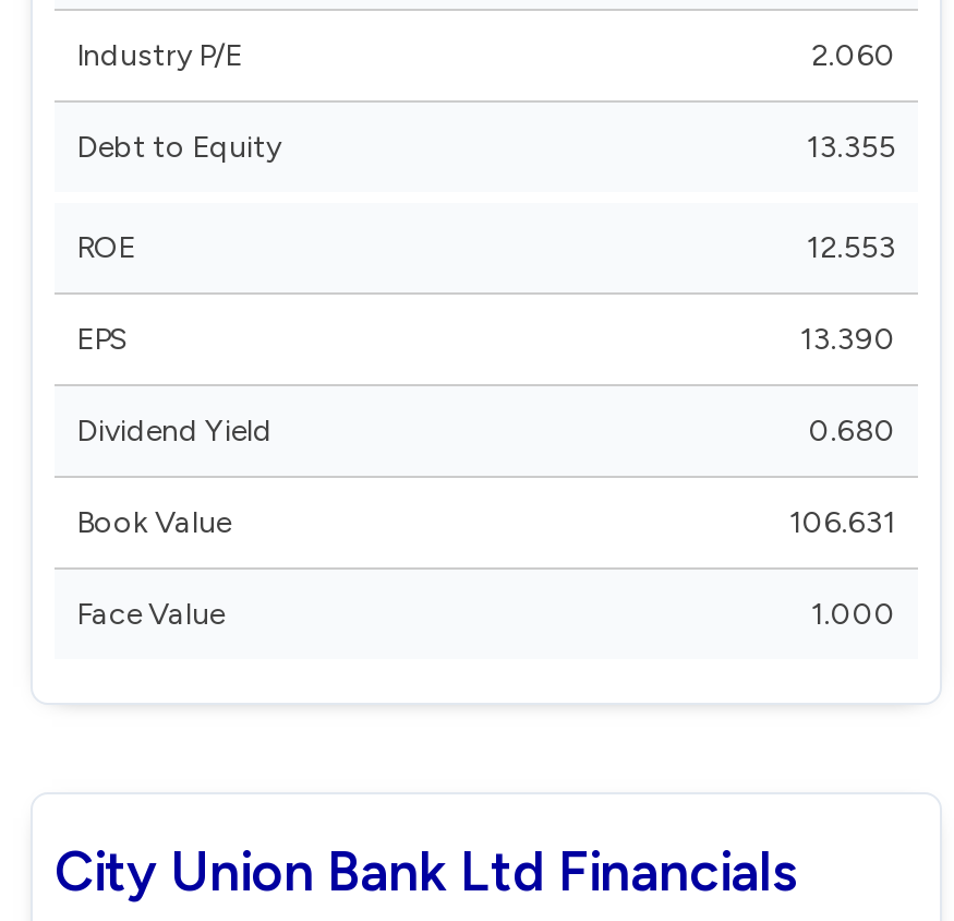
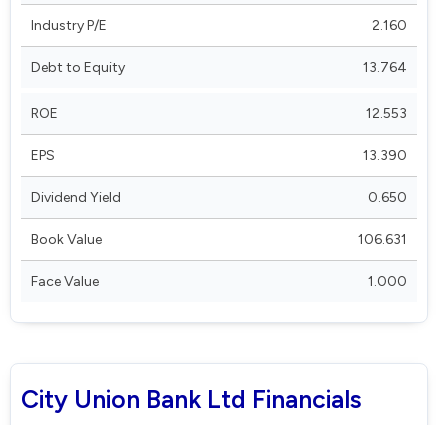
[811,37,896,74] 2.060 -> [372,17,407,34] 2.160
[807,129,896,166] 13.355 -> [363,59,407,76] 13.764
[809,412,896,450] 0.680 -> [368,189,407,206] 0.650

